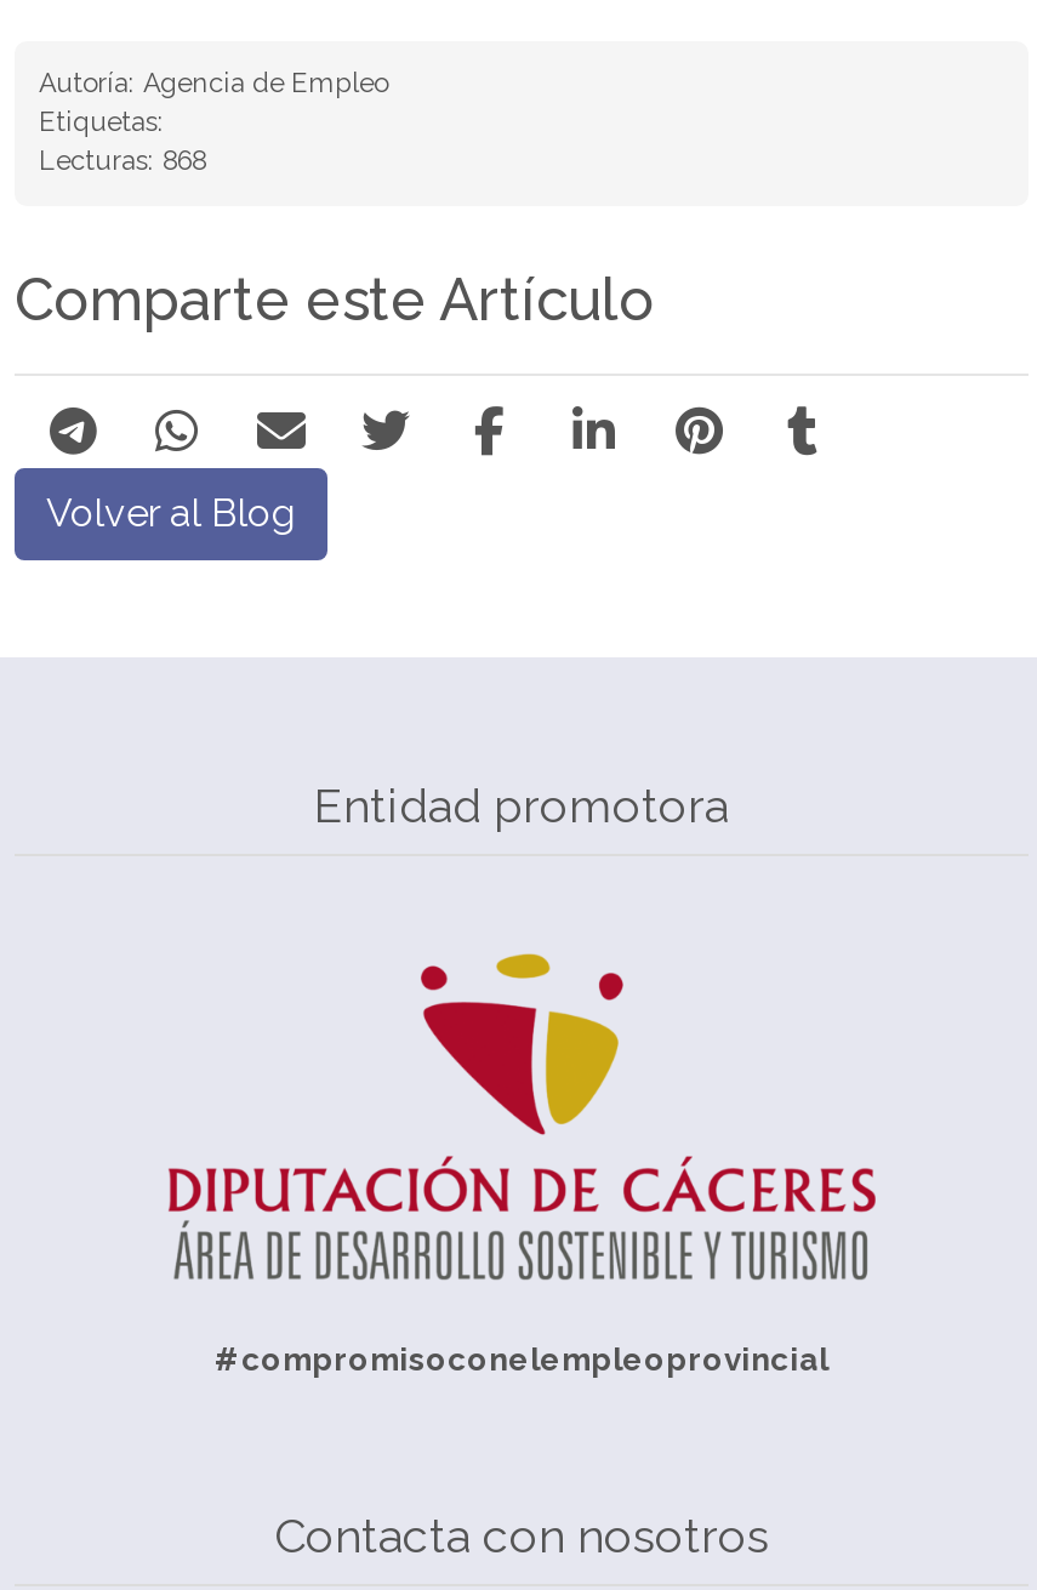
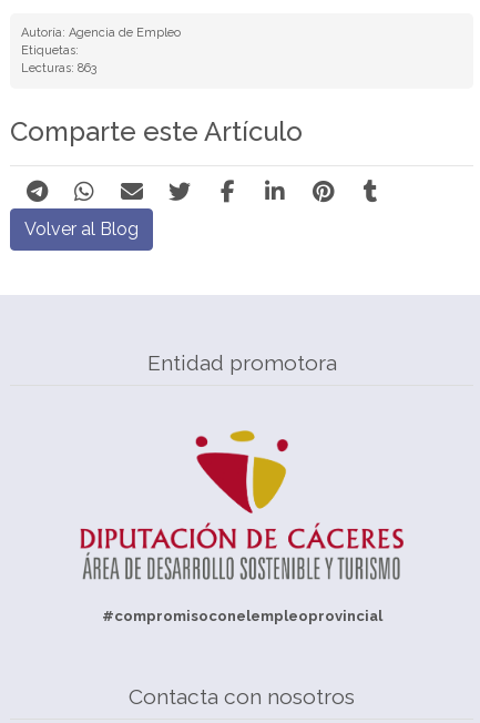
[39,146,206,177] Lecturas: 868 -> [21,61,96,75] Lecturas: 863

